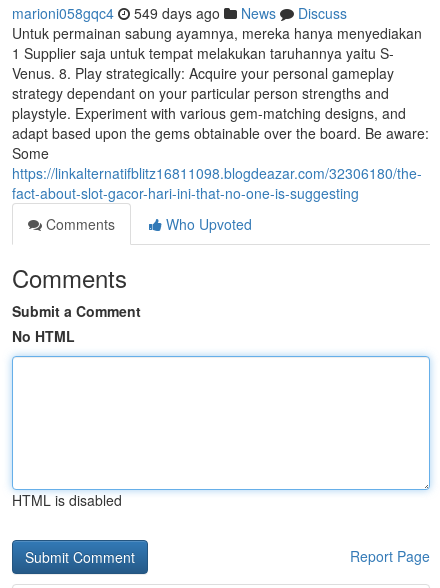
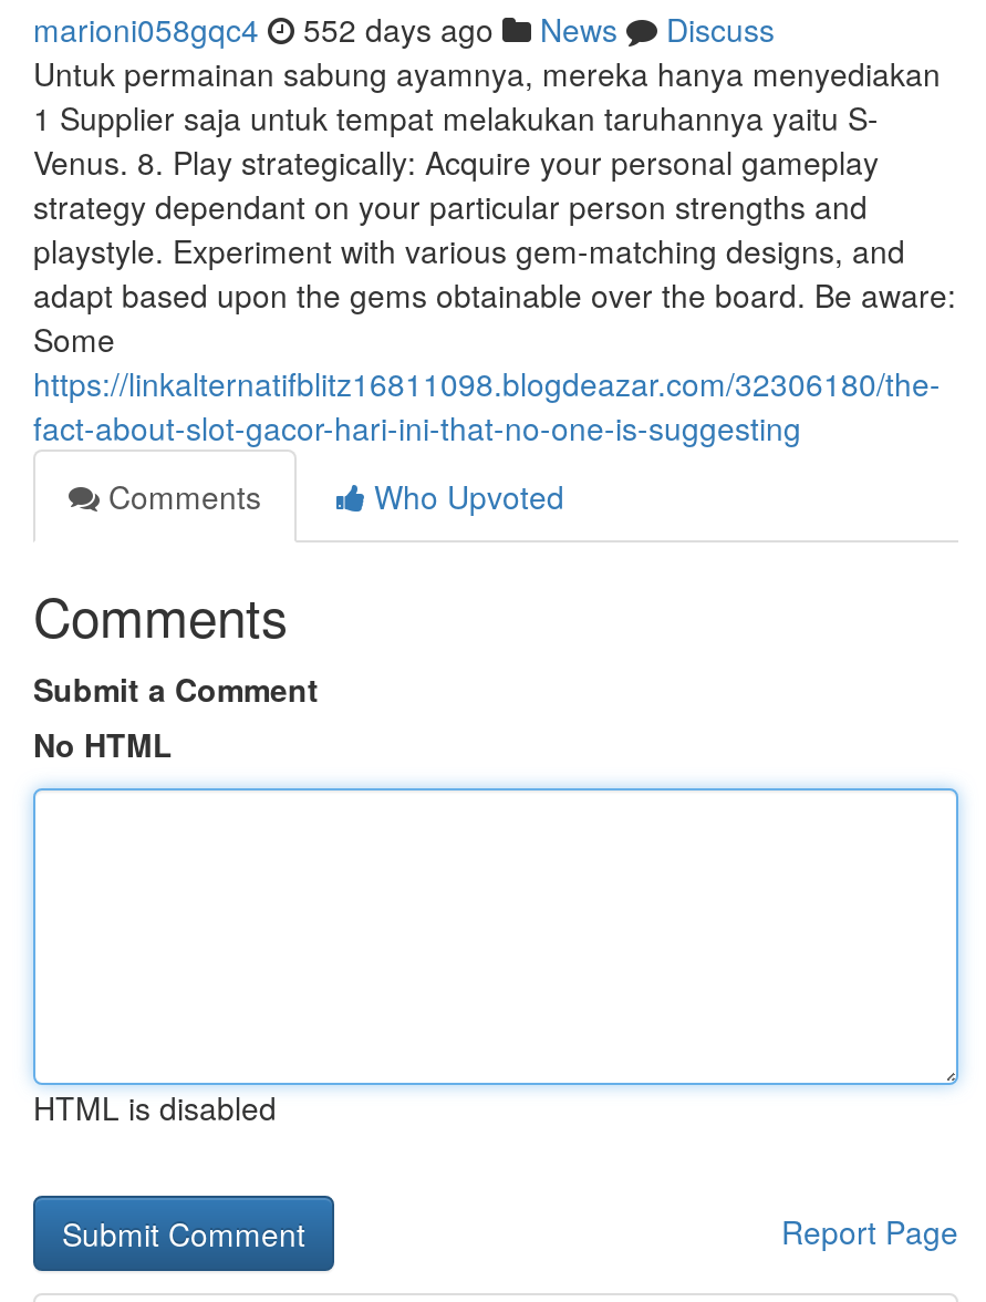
[12,3,347,23] marioni058gqc4 549 days ago News Discuss -> [33,7,775,51] marioni058gqc4 552 days ago News Discuss

